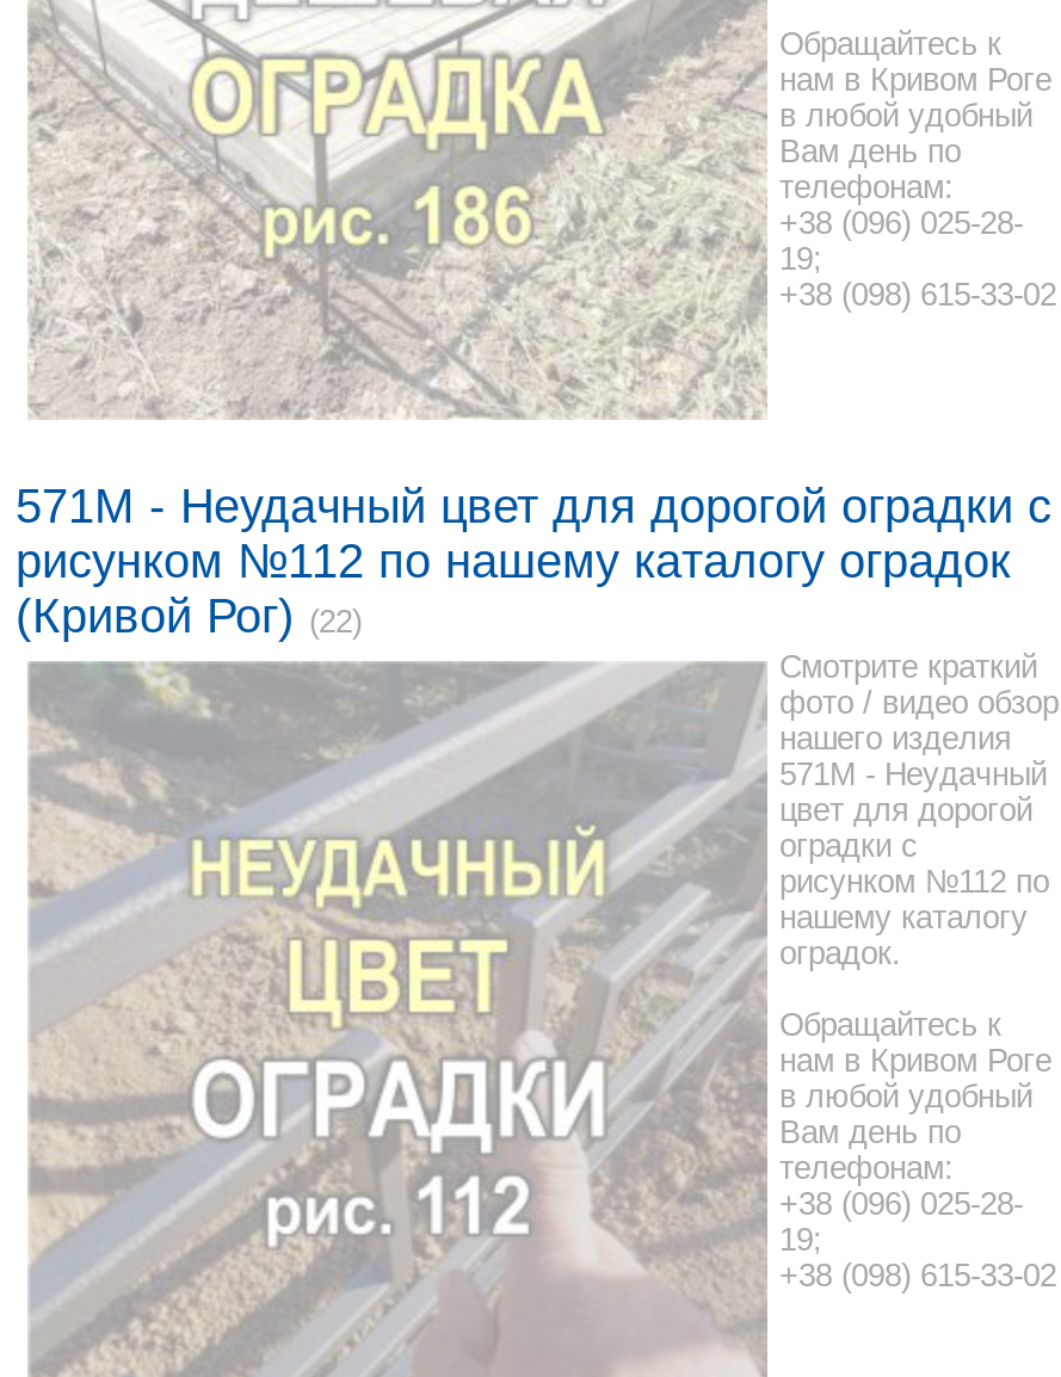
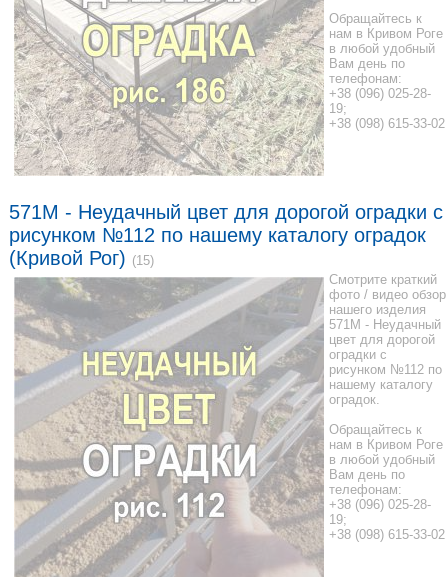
[16,589,362,642] (Кривой Рог) (22) -> [9,247,154,269] (Кривой Рог) (15)

